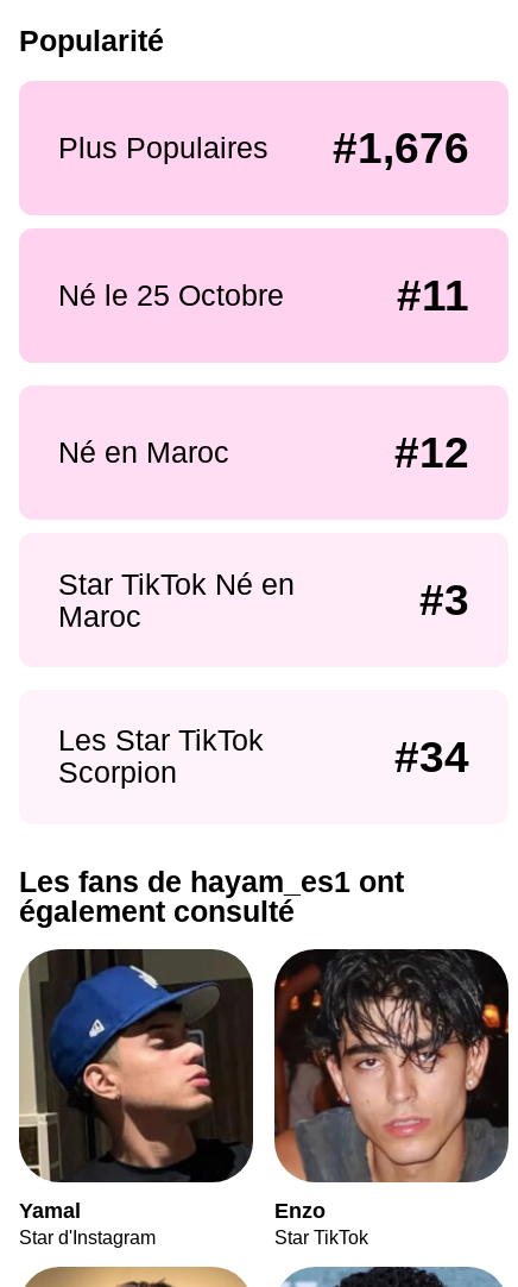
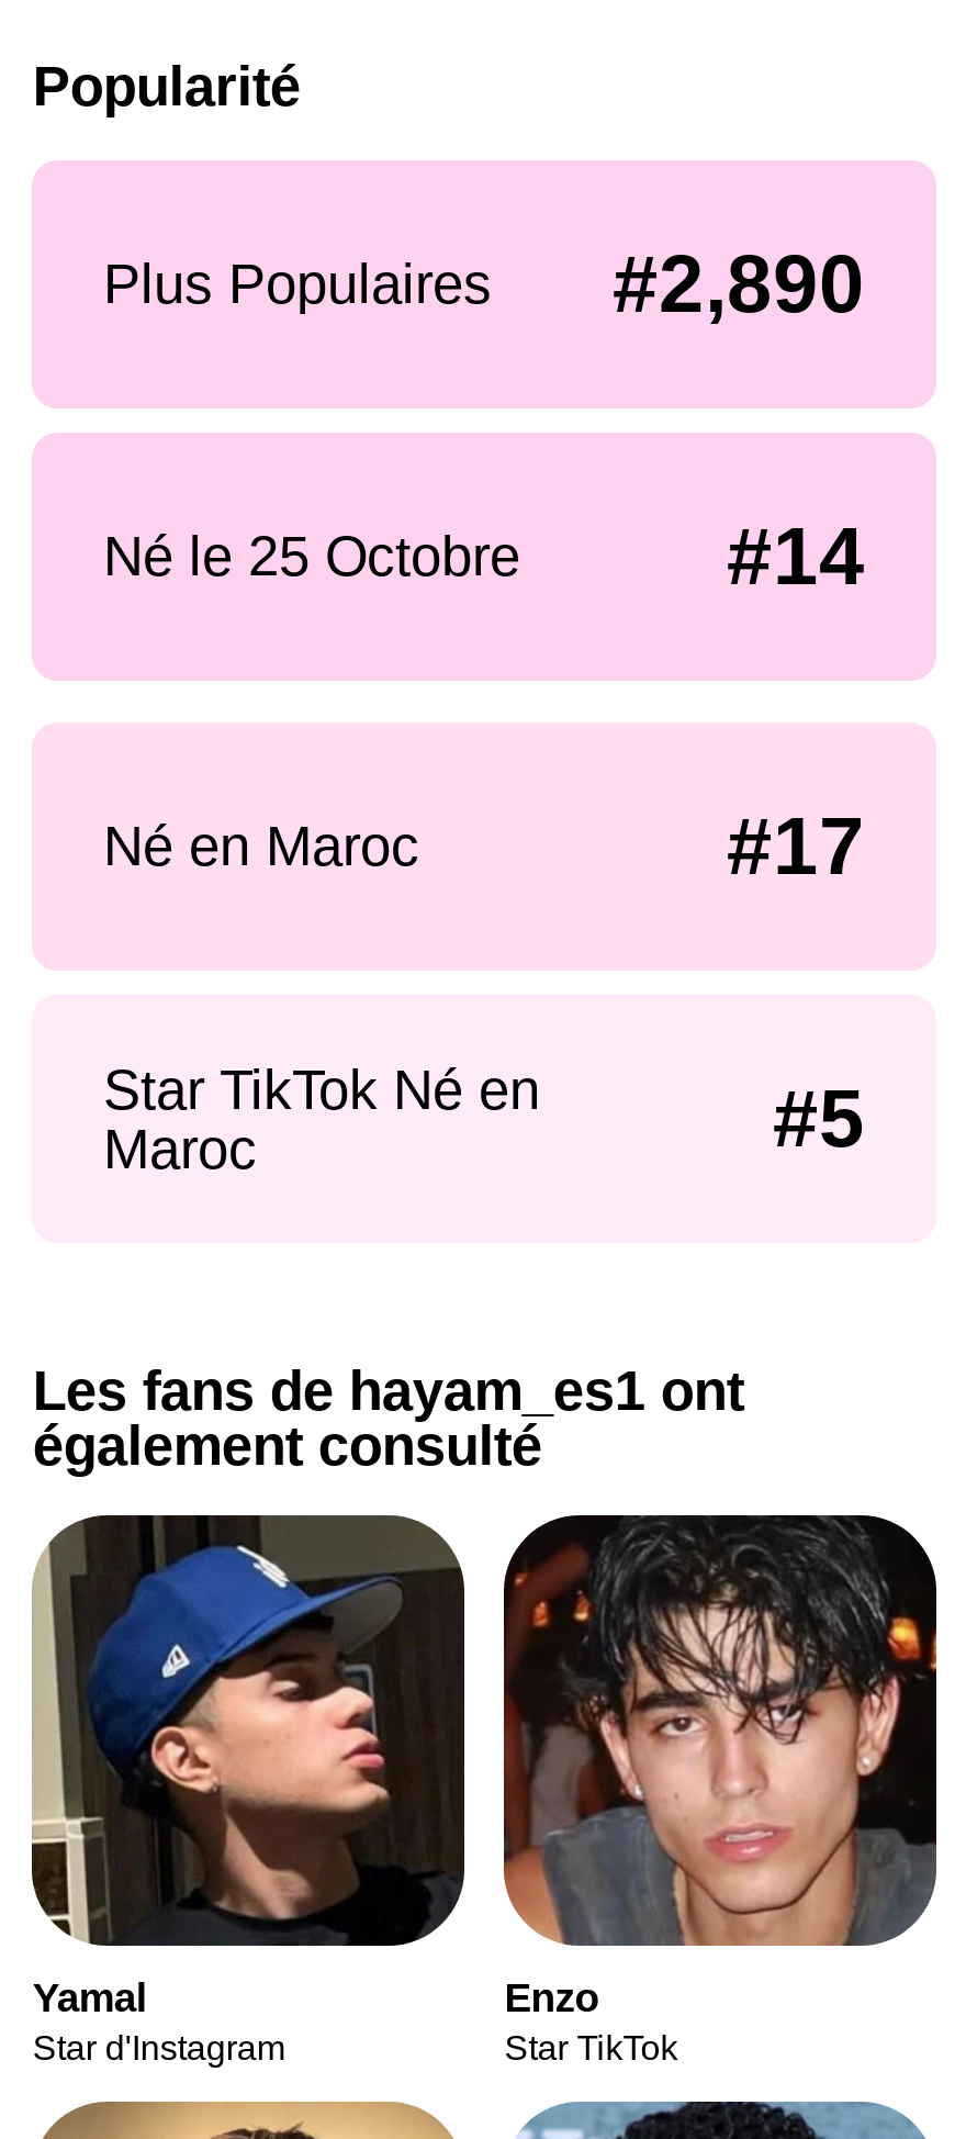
[58,124,470,172] Plus Populaires #1,676 -> [103,239,865,329] Plus Populaires #2,890
[397,272,470,320] #11 -> [727,513,865,603] #14
[395,428,470,477] #12 -> [727,801,865,891] #17
[58,576,470,789] #3 | Les Star TikTok | Scorpion | #34 -> [773,1075,865,1165] #5

